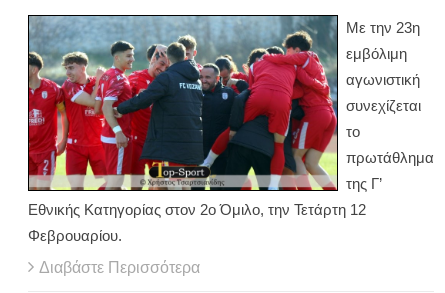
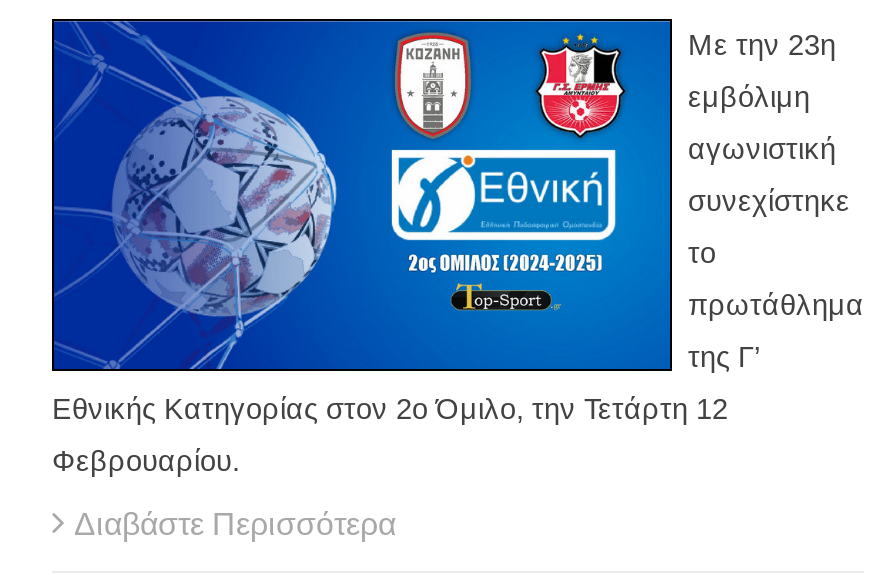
[28,15,421,191] [image] | συνεχίζεται -> [52,19,850,371] [image] | συνεχίστηκε

